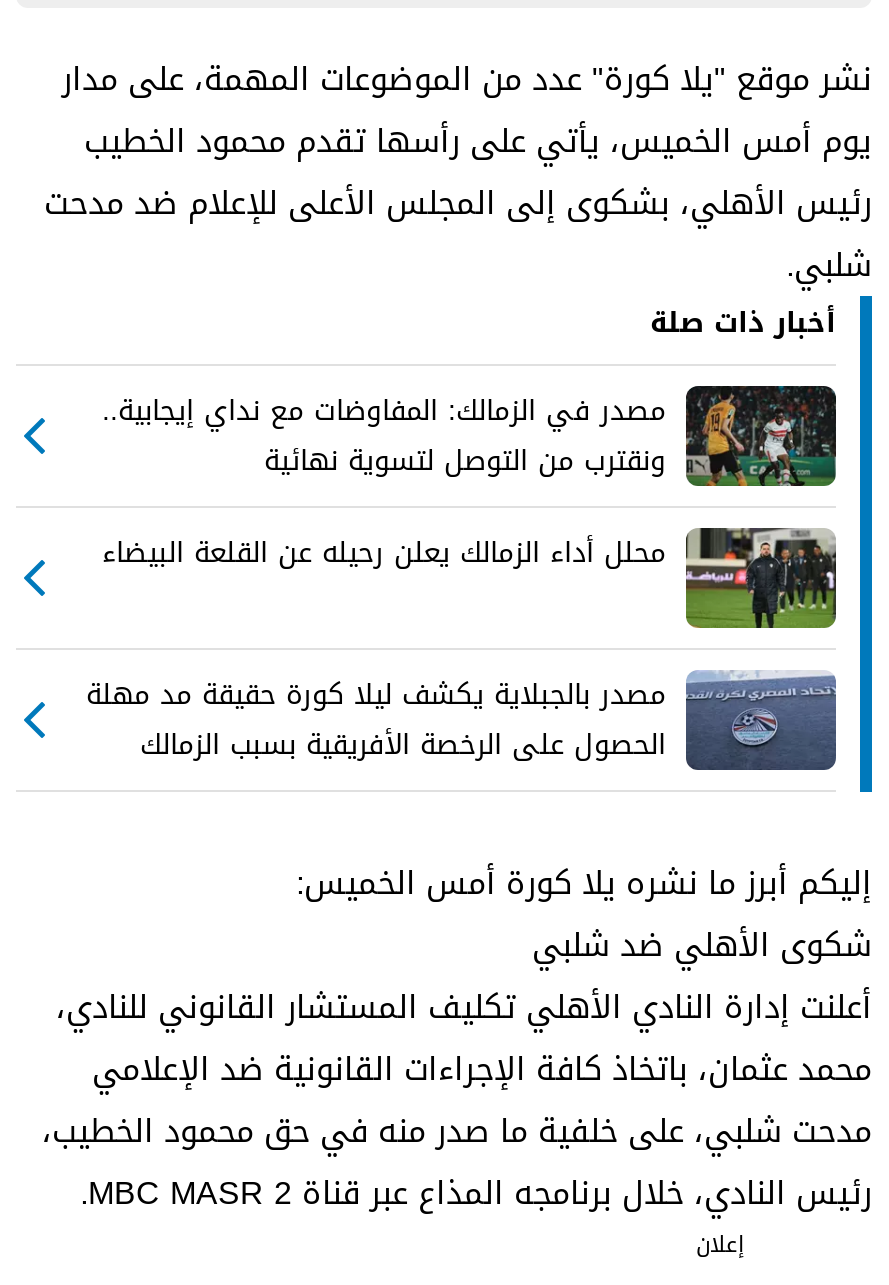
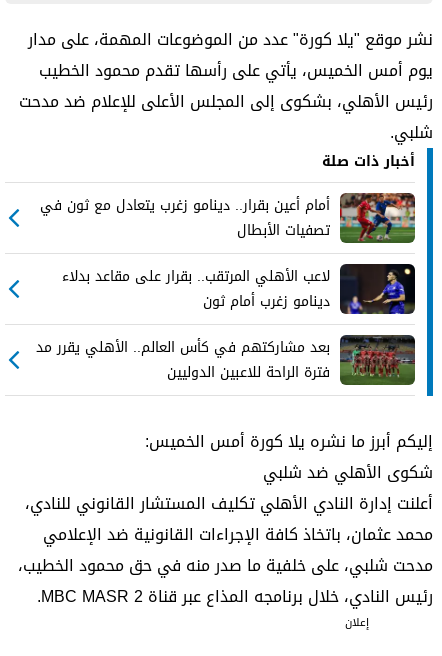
[102,384,838,488] [image] | مصدر في الزمالك: المفاوضات مع نداي إيجابية.. | ونقترب من التوصل لتسوية نهائية -> [40,192,416,244] [image] | أمام أعين بقرار.. دينامو زغرب يتعادل مع ثون في | تصفيات الأبطال
[102,526,838,630] [image] | محلل أداء الزمالك يعلن رحيله عن القلعة البيضاء -> [62,263,415,315] [image] | لاعب الأهلي المرتقب.. بقرار على مقاعد بدلاء | دينامو زغرب أمام ثون
[86,668,838,772] [image] | مصدر بالجبلاية يكشف ليلا كورة حقيقة مد مهلة | الحصول على الرخصة الأفريقية بسبب الزمالك -> [36,334,416,386] [image] | بعد مشاركتهم في كأس العالم.. الأهلي يقرر مد | فترة الراحة للاعبين الدوليين

